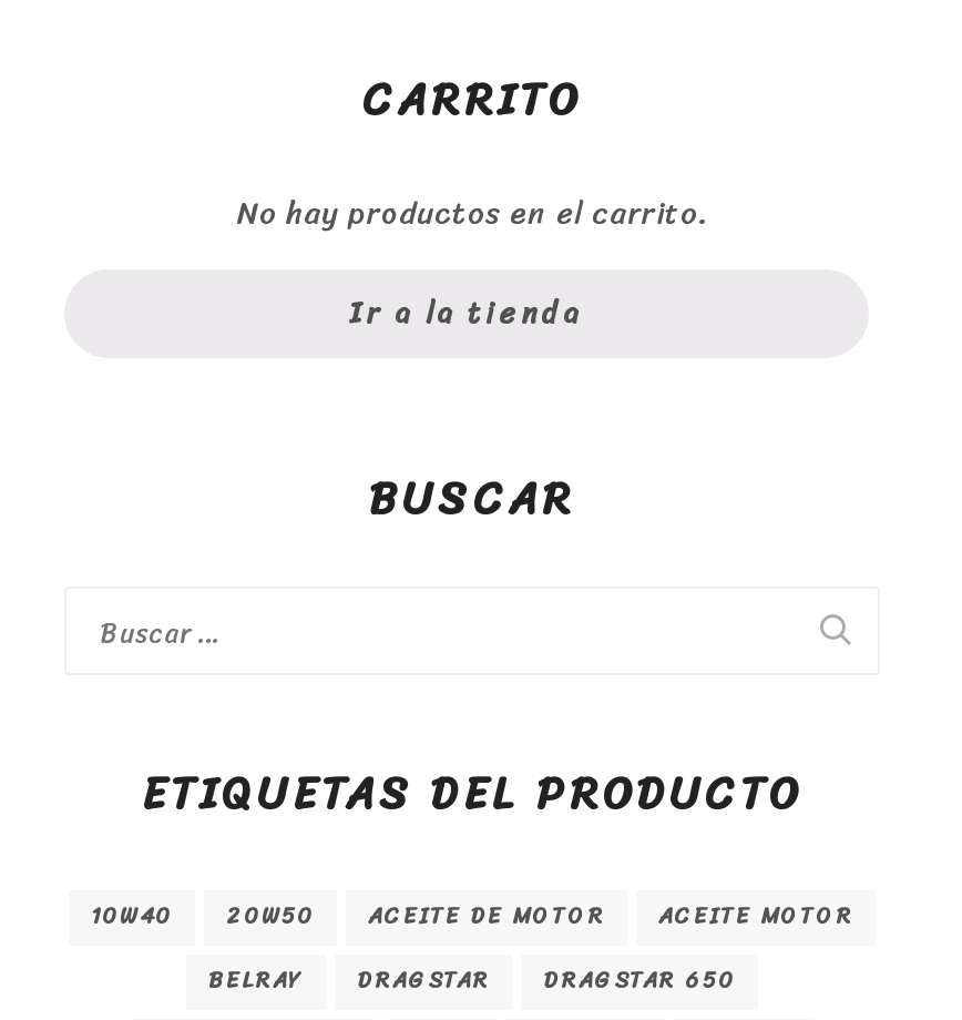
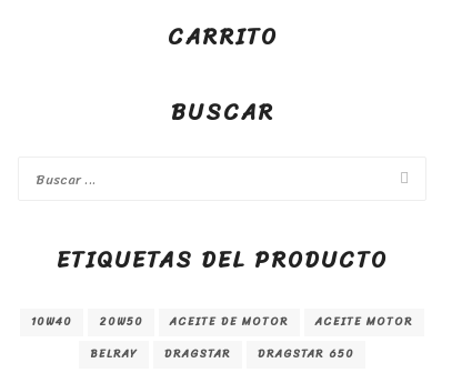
[237,186,707,339] No hay productos en el carrito. | Ir a la tienda -> none

